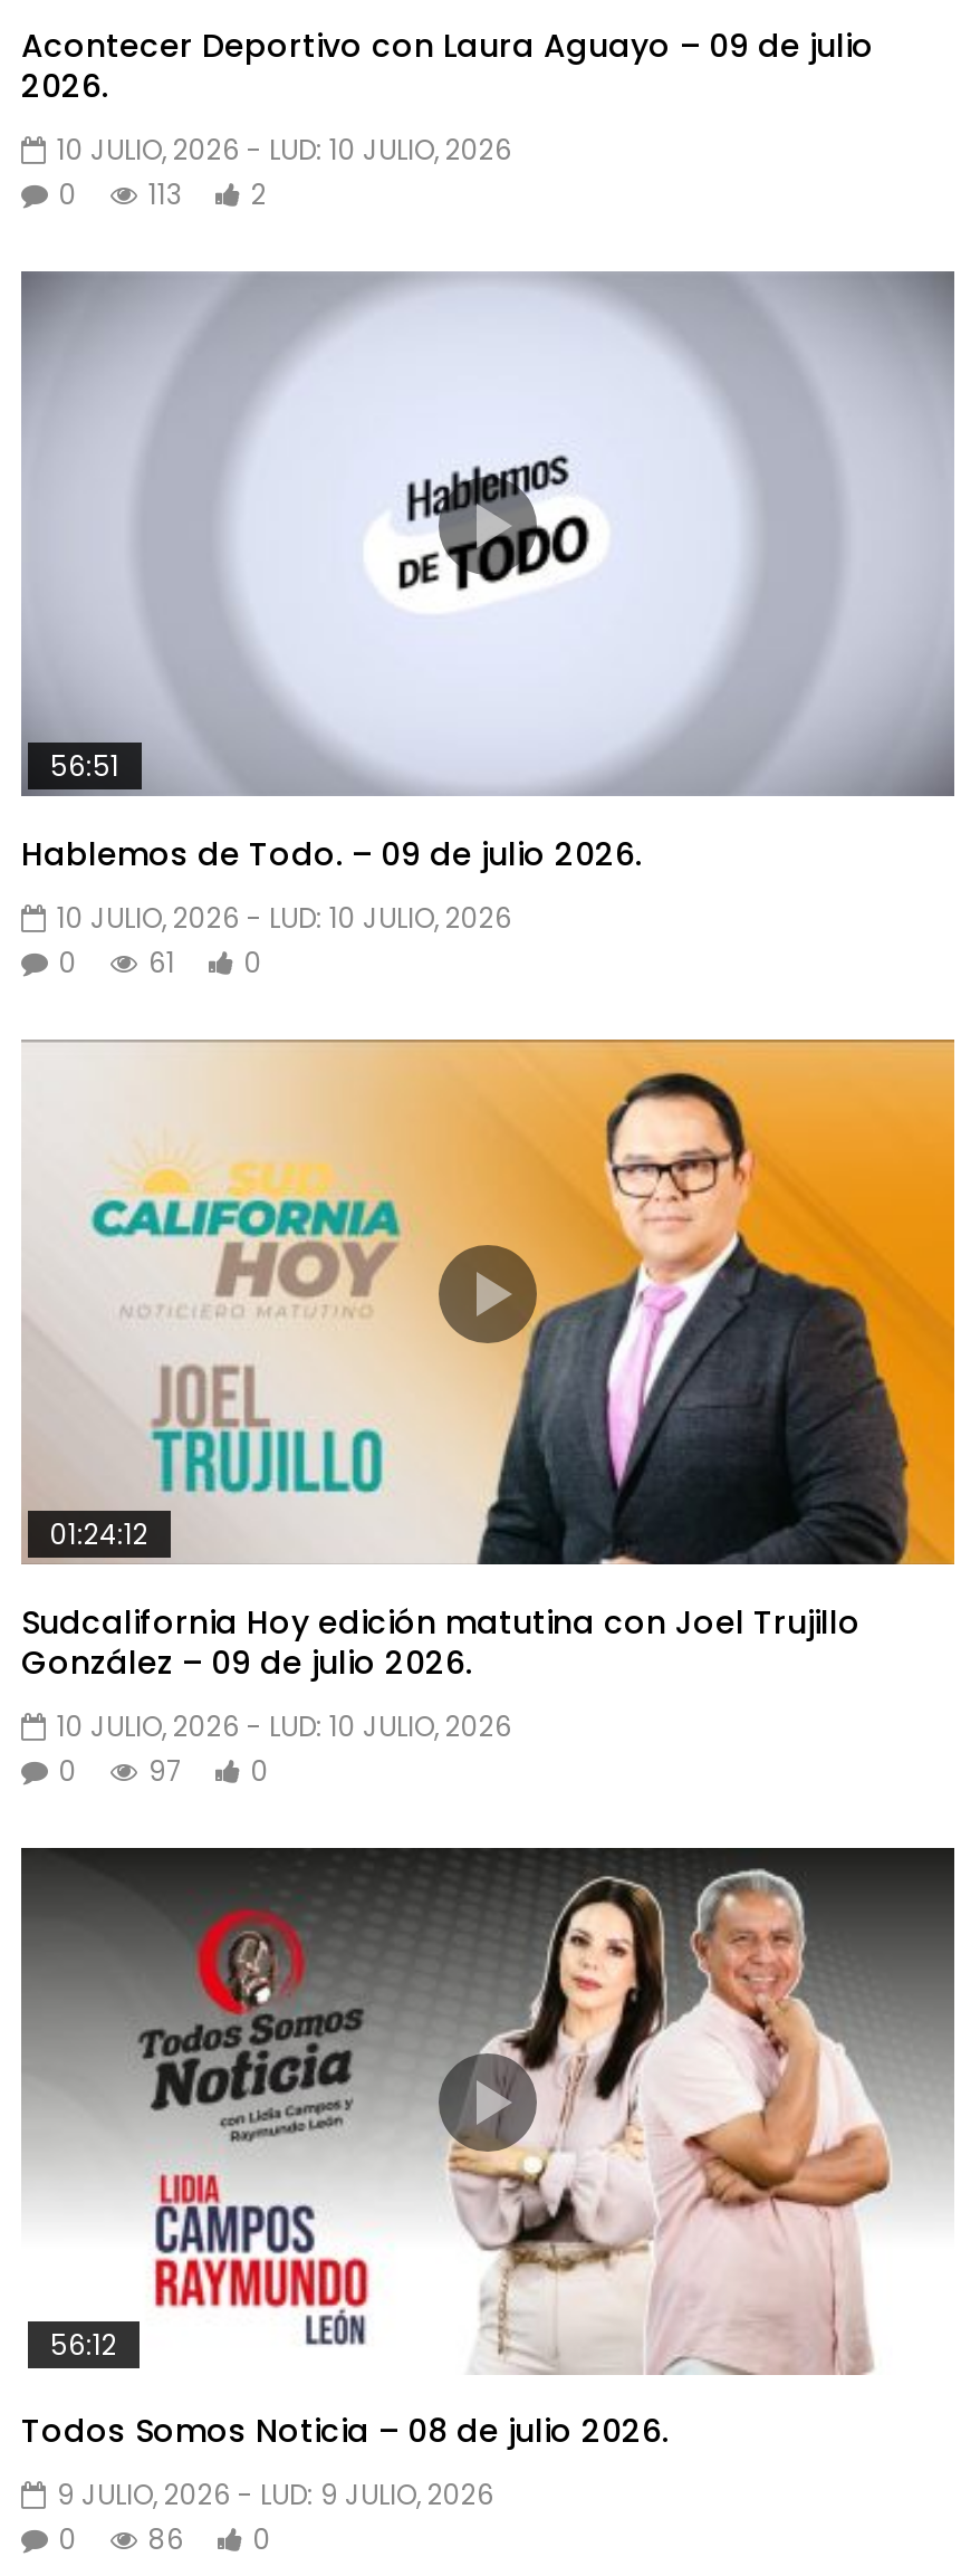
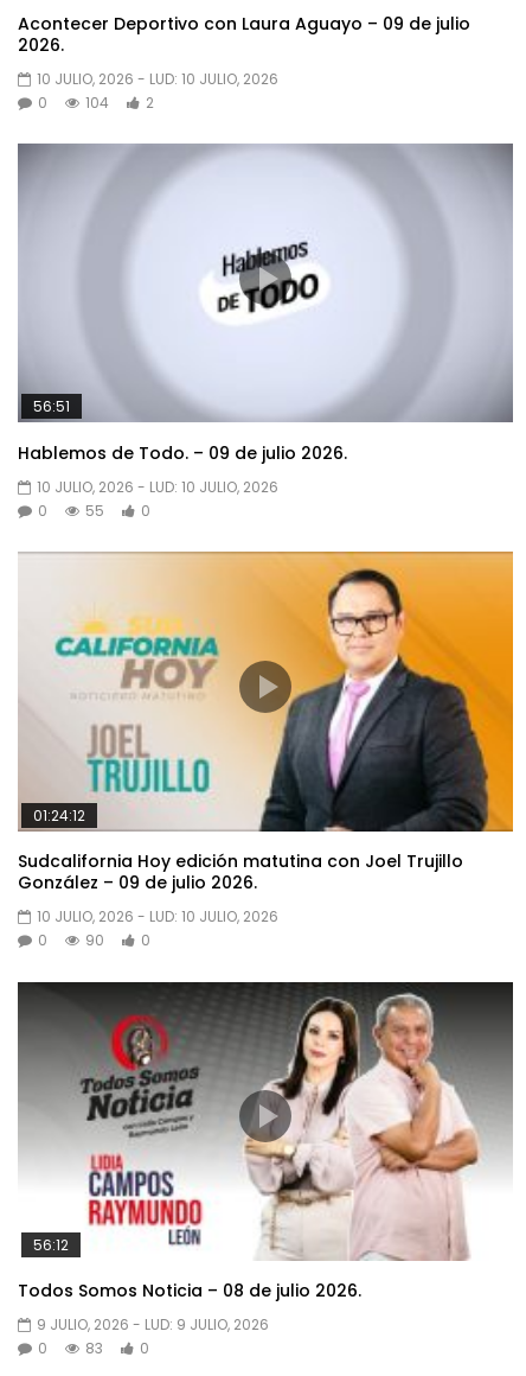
[59,175,267,213] 0 113 2 -> [38,92,154,113] 0 104 2
[59,944,262,981] 0 61 0 -> [38,501,150,521] 0 55 0
[59,1752,269,1790] 0 97 0 -> [38,930,150,950] 0 90 0
[59,2521,271,2559] 0 86 0 -> [38,1338,149,1358] 0 83 0

